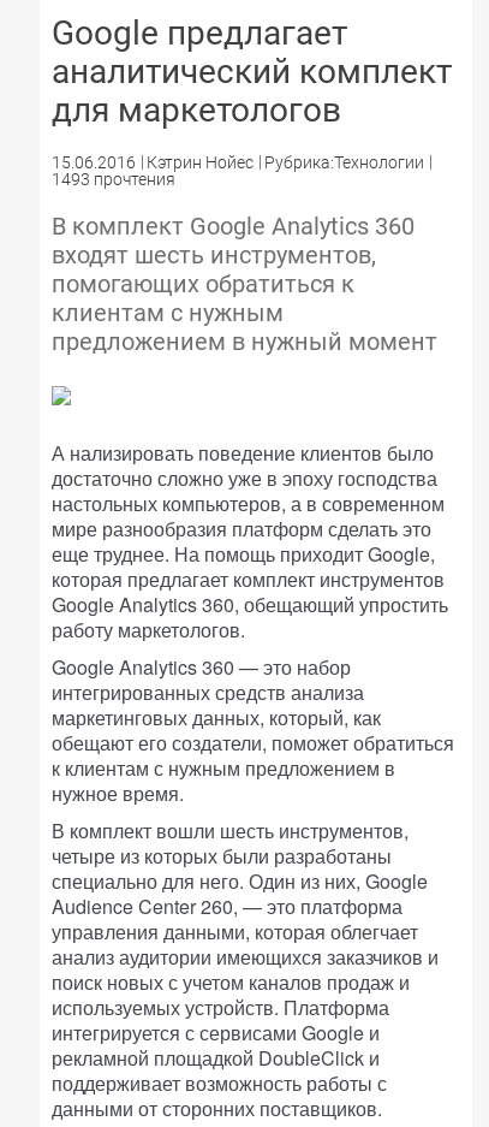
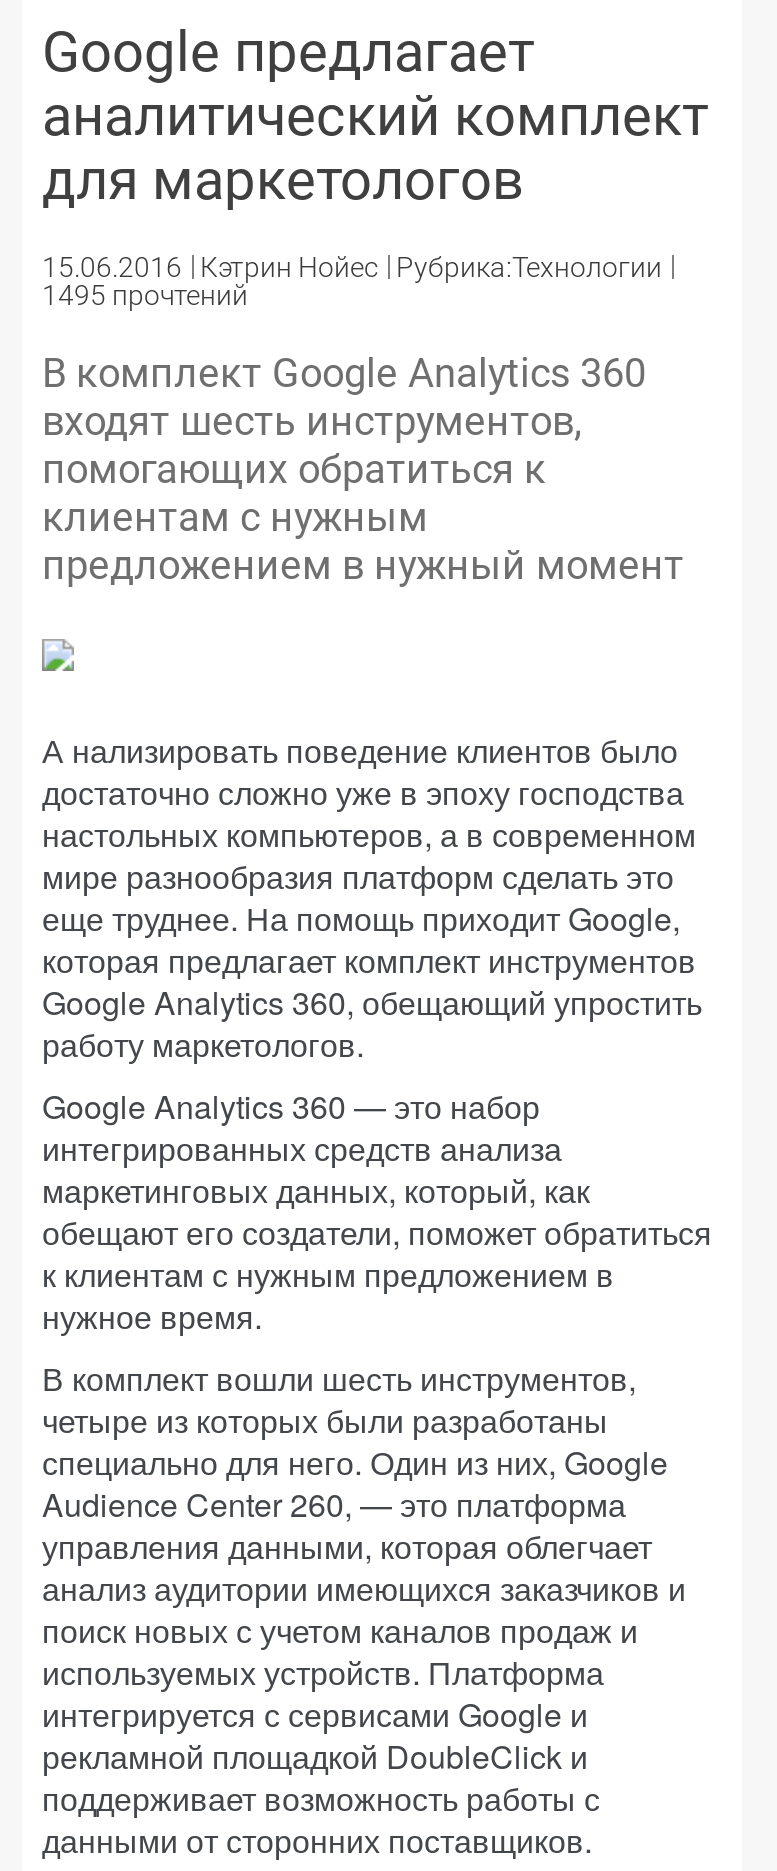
[52,170,175,189] 1493 прочтения -> [42,279,248,311] 1495 прочтений

